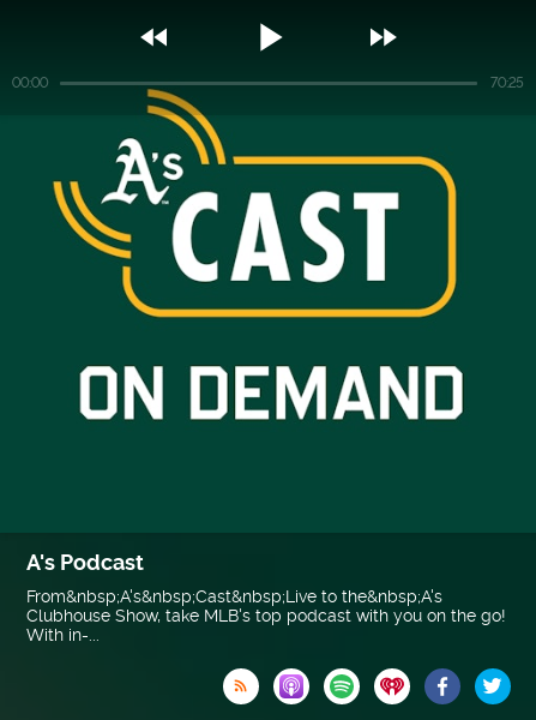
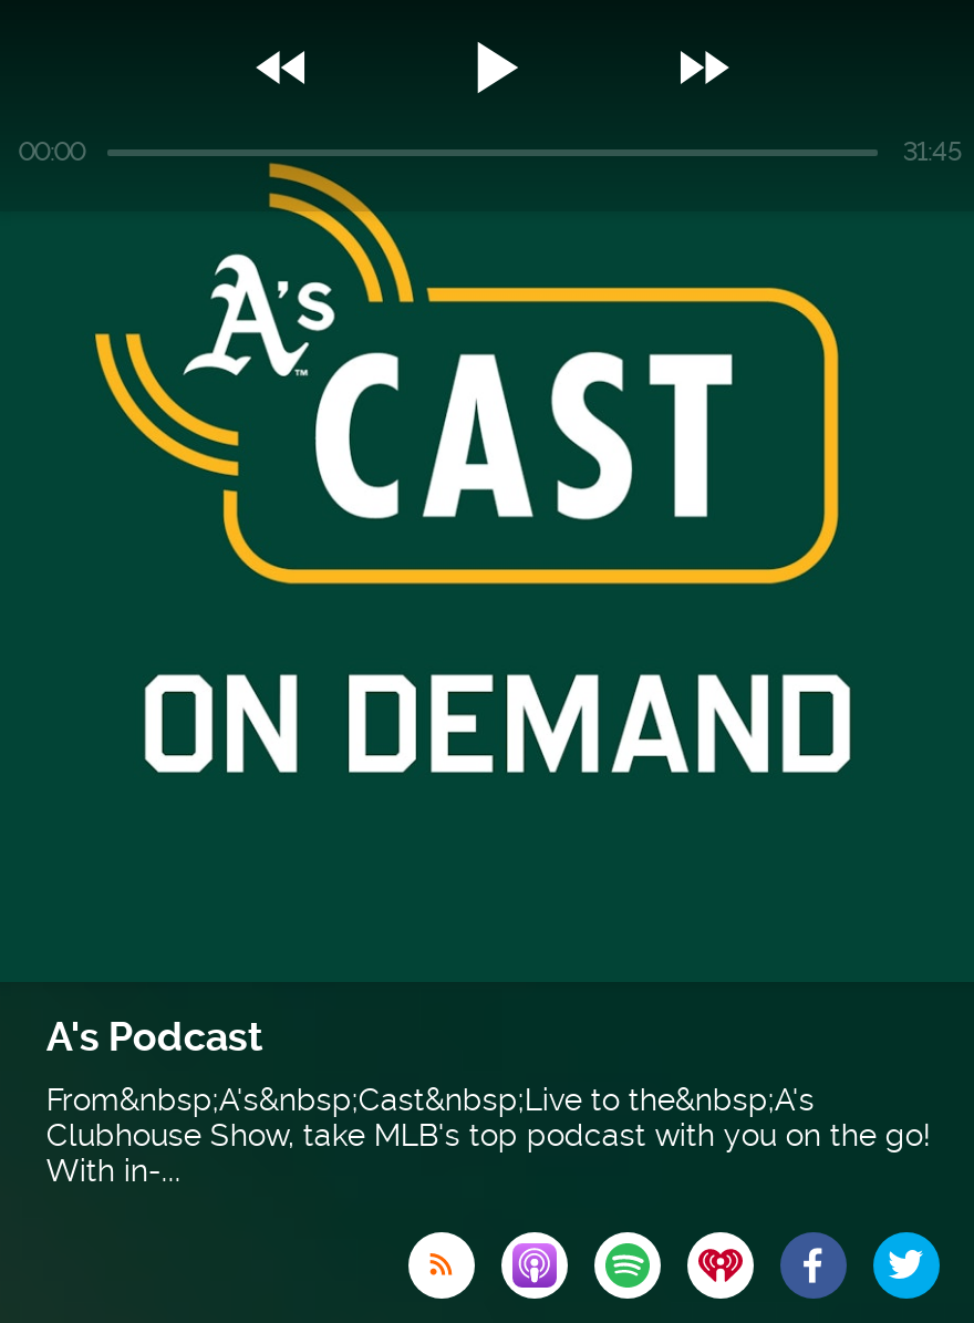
[490,74,524,91] 70:25 -> [903,136,963,167] 31:45

